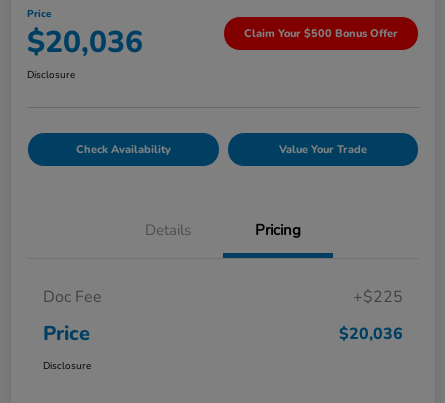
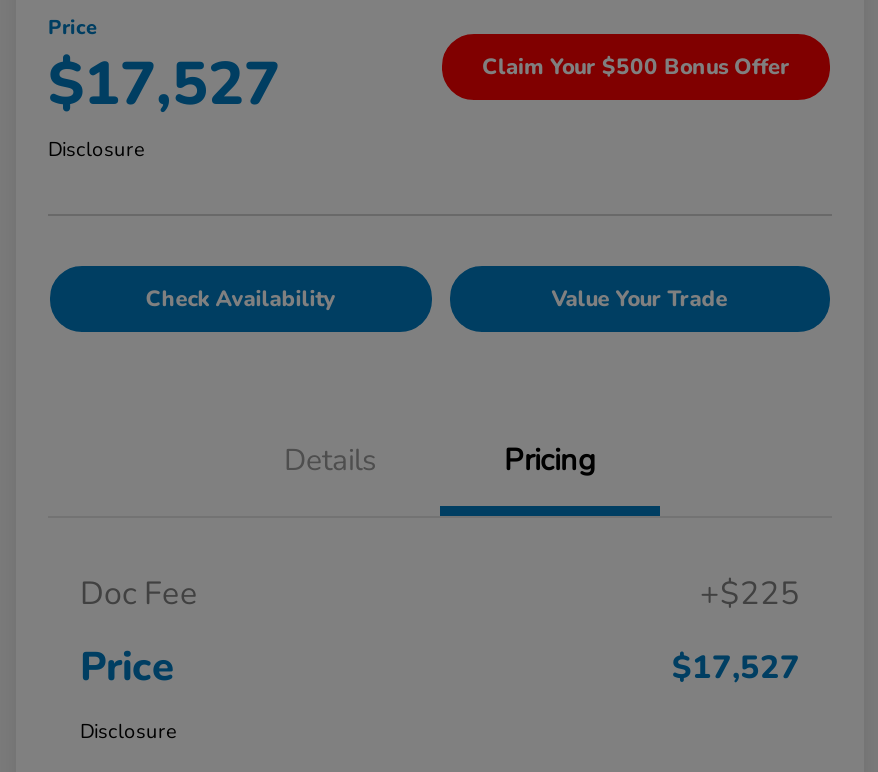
[27,22,143,63] $20,036 -> [48,44,280,126] $17,527
[339,323,403,345] $20,036 -> [672,646,800,690] $17,527

